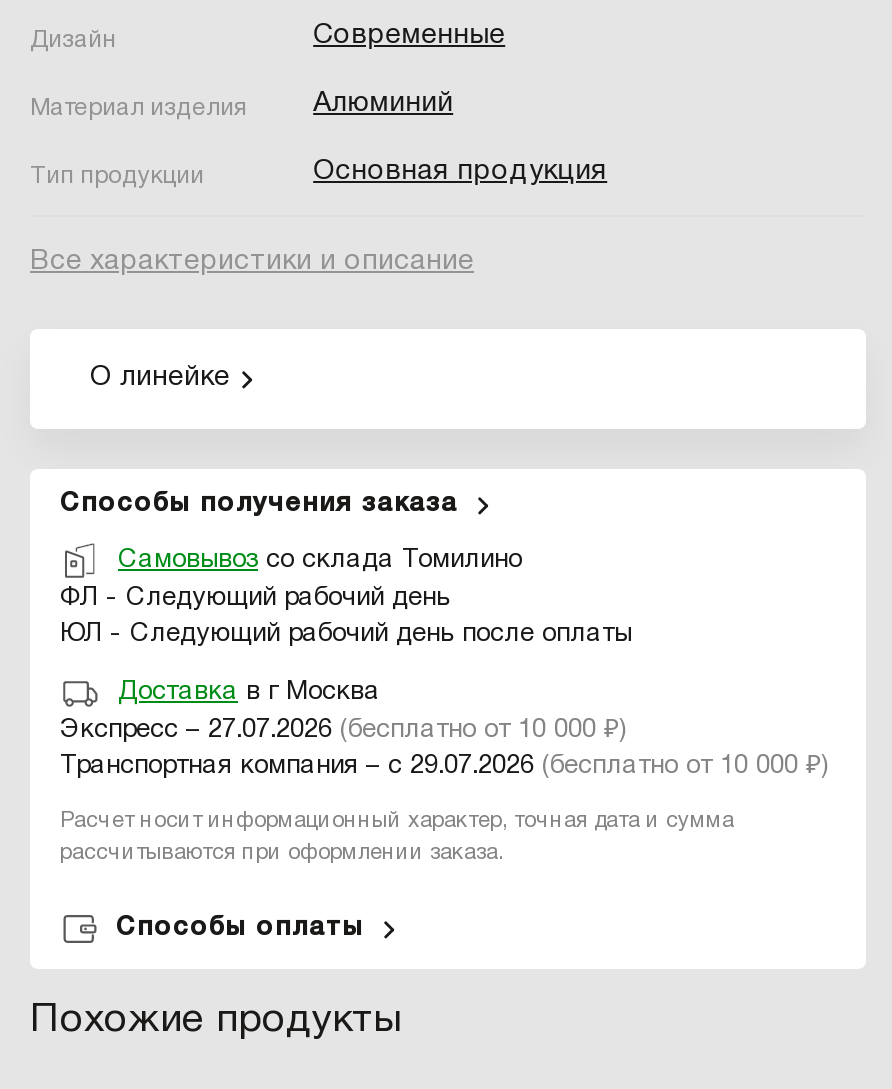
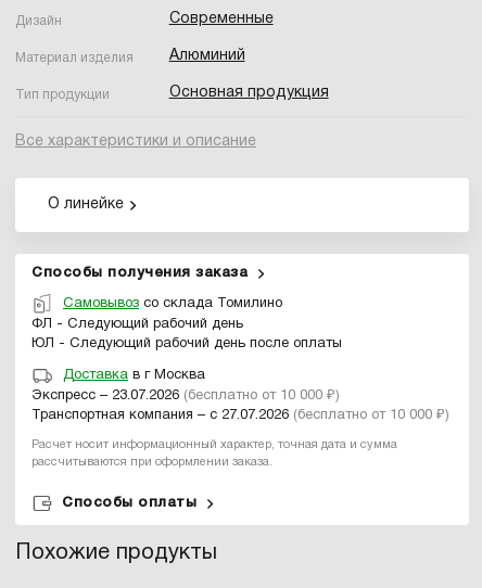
[60,719,628,743] Экспресс – 27.07.2026 (бесплатно от 10 000 ₽) -> [31,389,340,402] Экспресс – 23.07.2026 (бесплатно от 10 000 ₽)
[60,755,830,779] Транспортная компания – с 29.07.2026 (бесплатно от 10 000 ₽) -> [31,409,449,422] Транспортная компания – с 27.07.2026 (бесплатно от 10 000 ₽)

